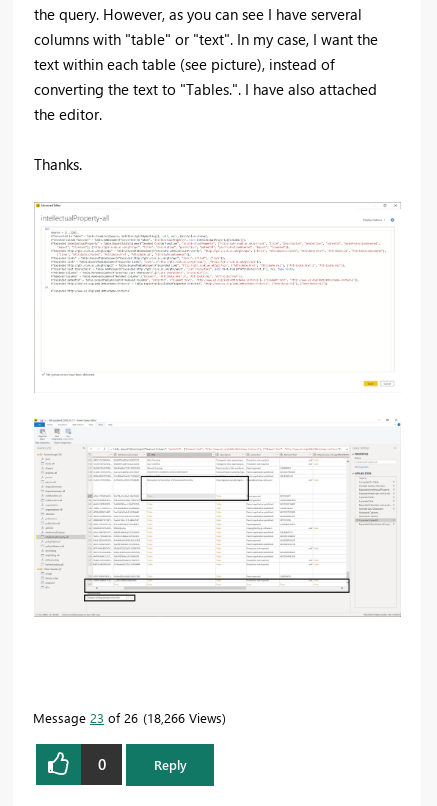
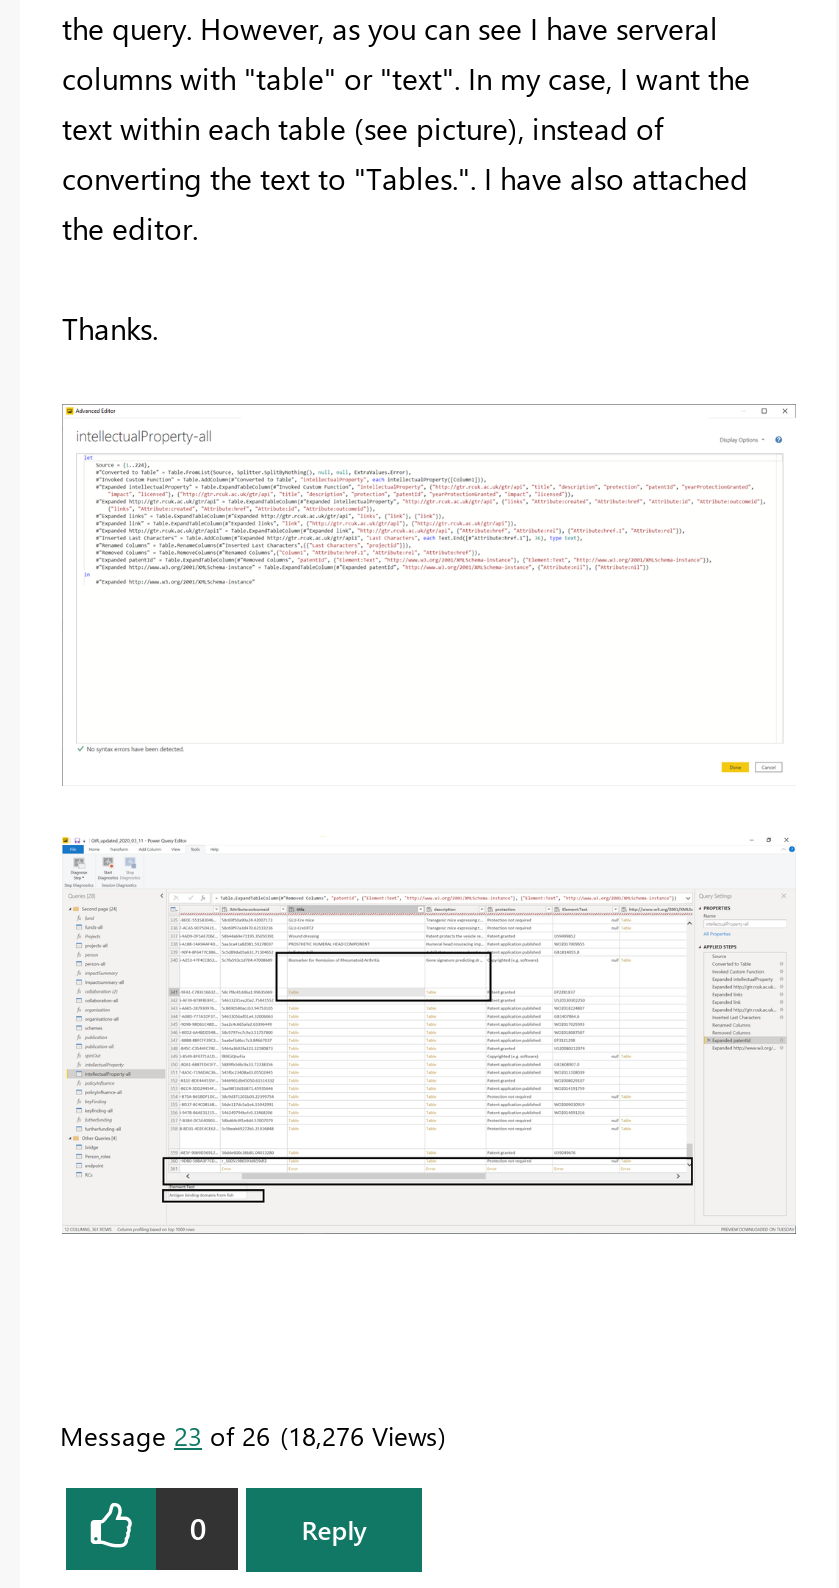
[33,709,222,726] Message 23 of 26 18,266 Views -> [60,1417,438,1451] Message 23 of 26 18,276 Views

